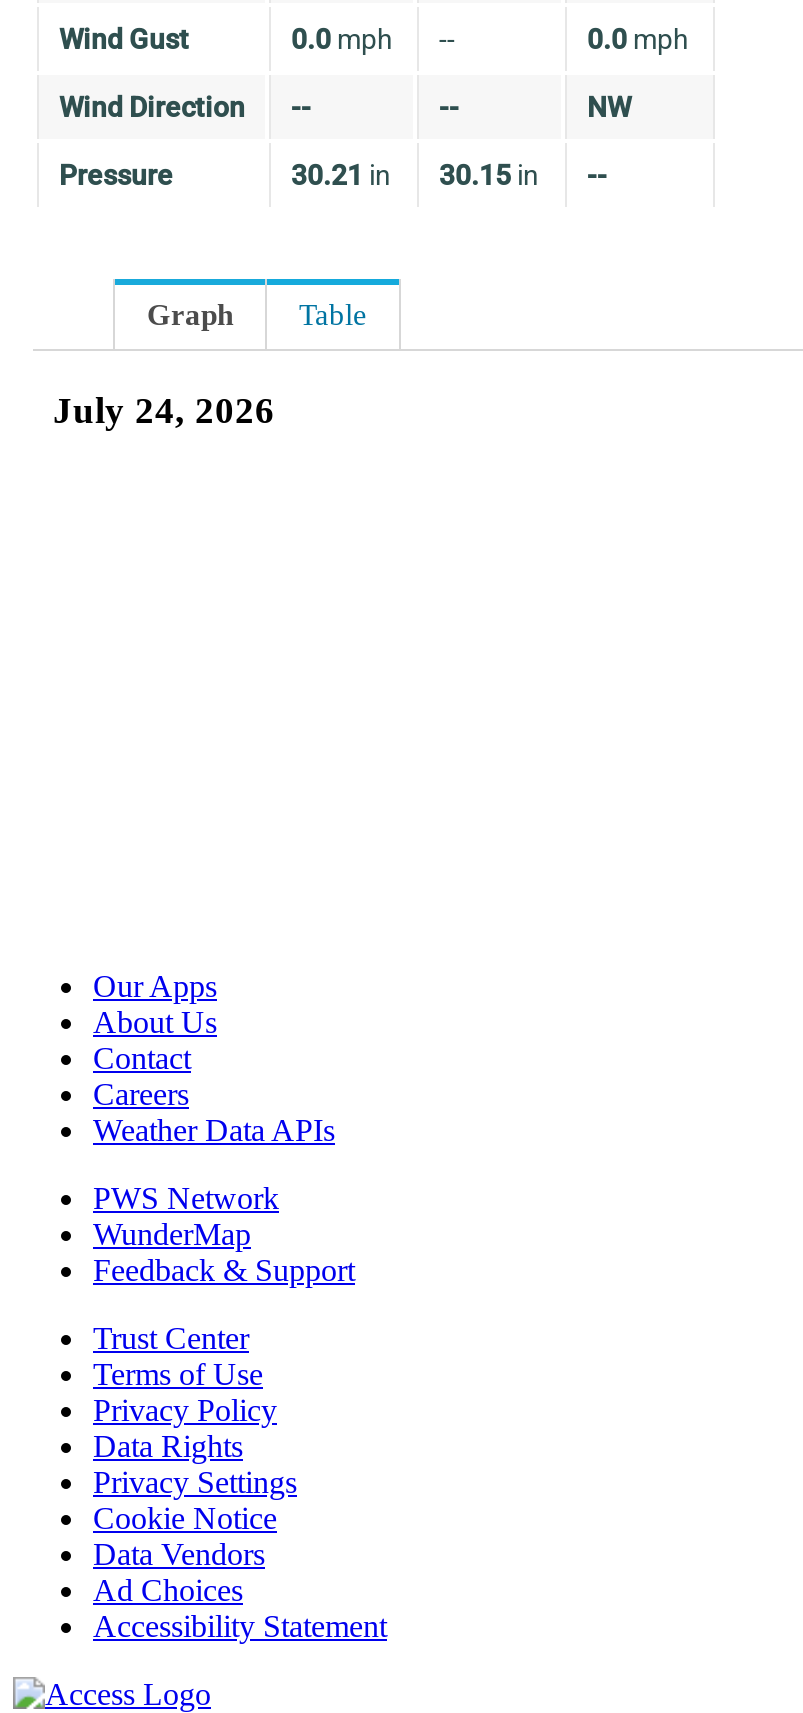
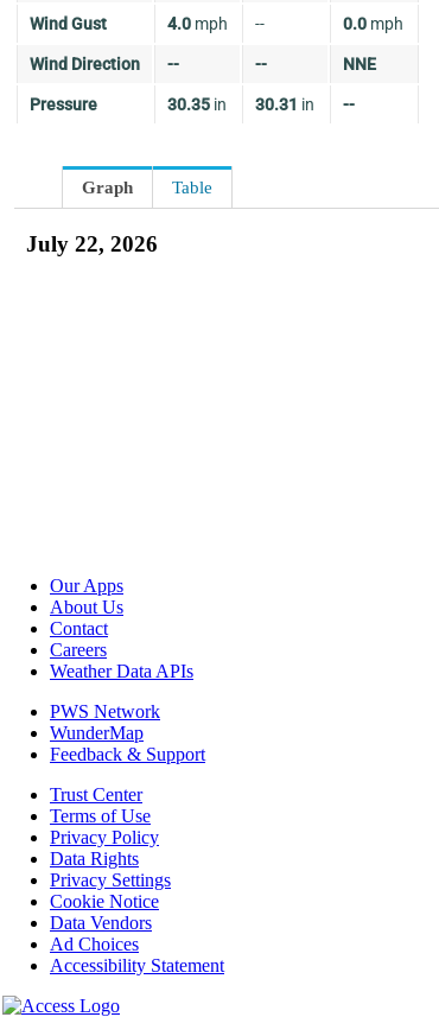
[291,23,393,55] 0.0 mph -> [167,14,228,33] 4.0 mph
[587,91,631,123] NW -> [343,55,376,74] NNE
[291,159,391,191] 30.21 in -> [167,95,227,114] 30.35 in
[439,159,539,191] 30.15 in -> [255,95,314,114] 30.31 in
[53,389,275,431] July 24, 2026 -> [26,231,158,256] July 22, 2026

